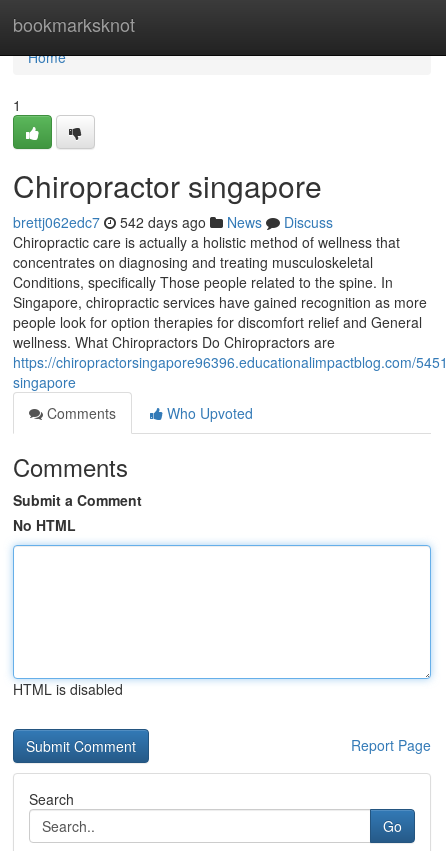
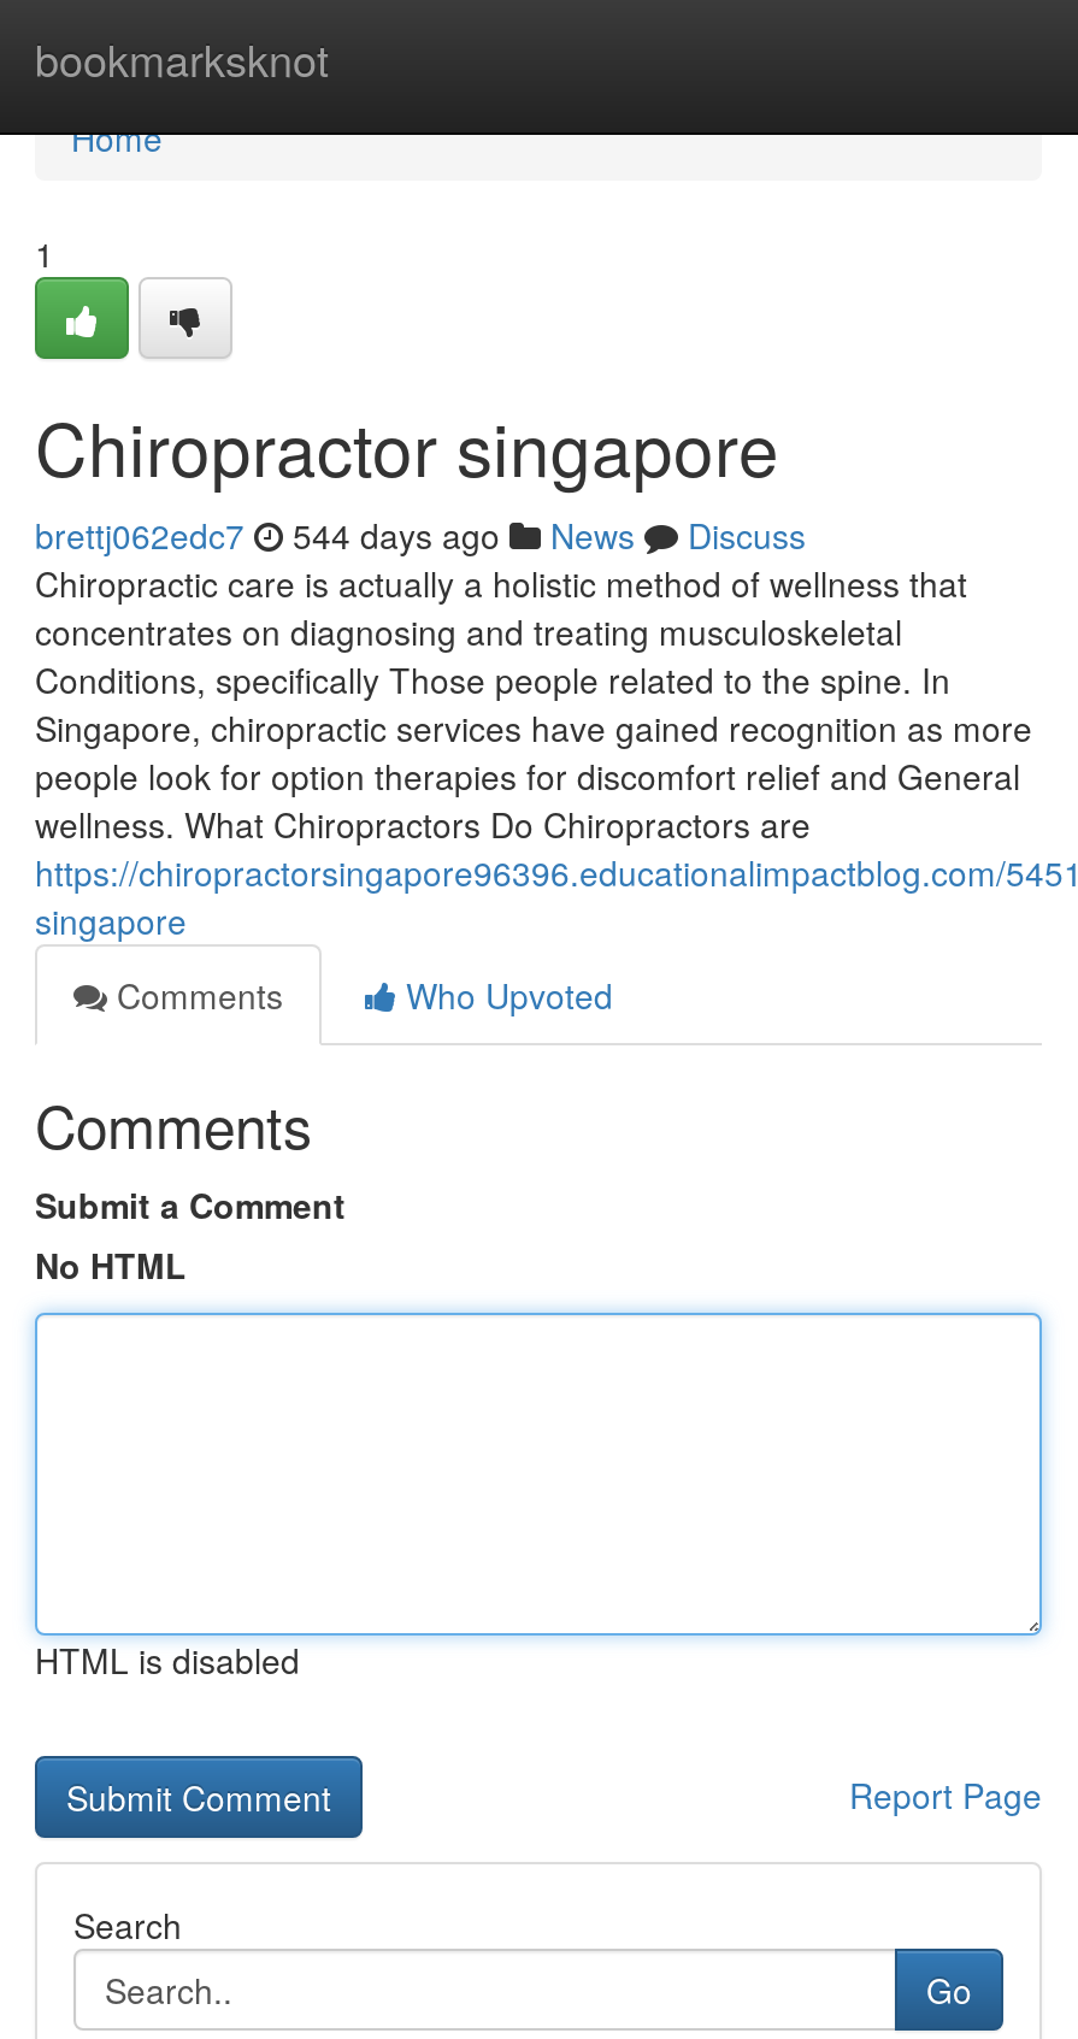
[13,212,333,232] brettj062edc7 542 days ago News Discuss -> [35,511,806,559] brettj062edc7 544 days ago News Discuss

